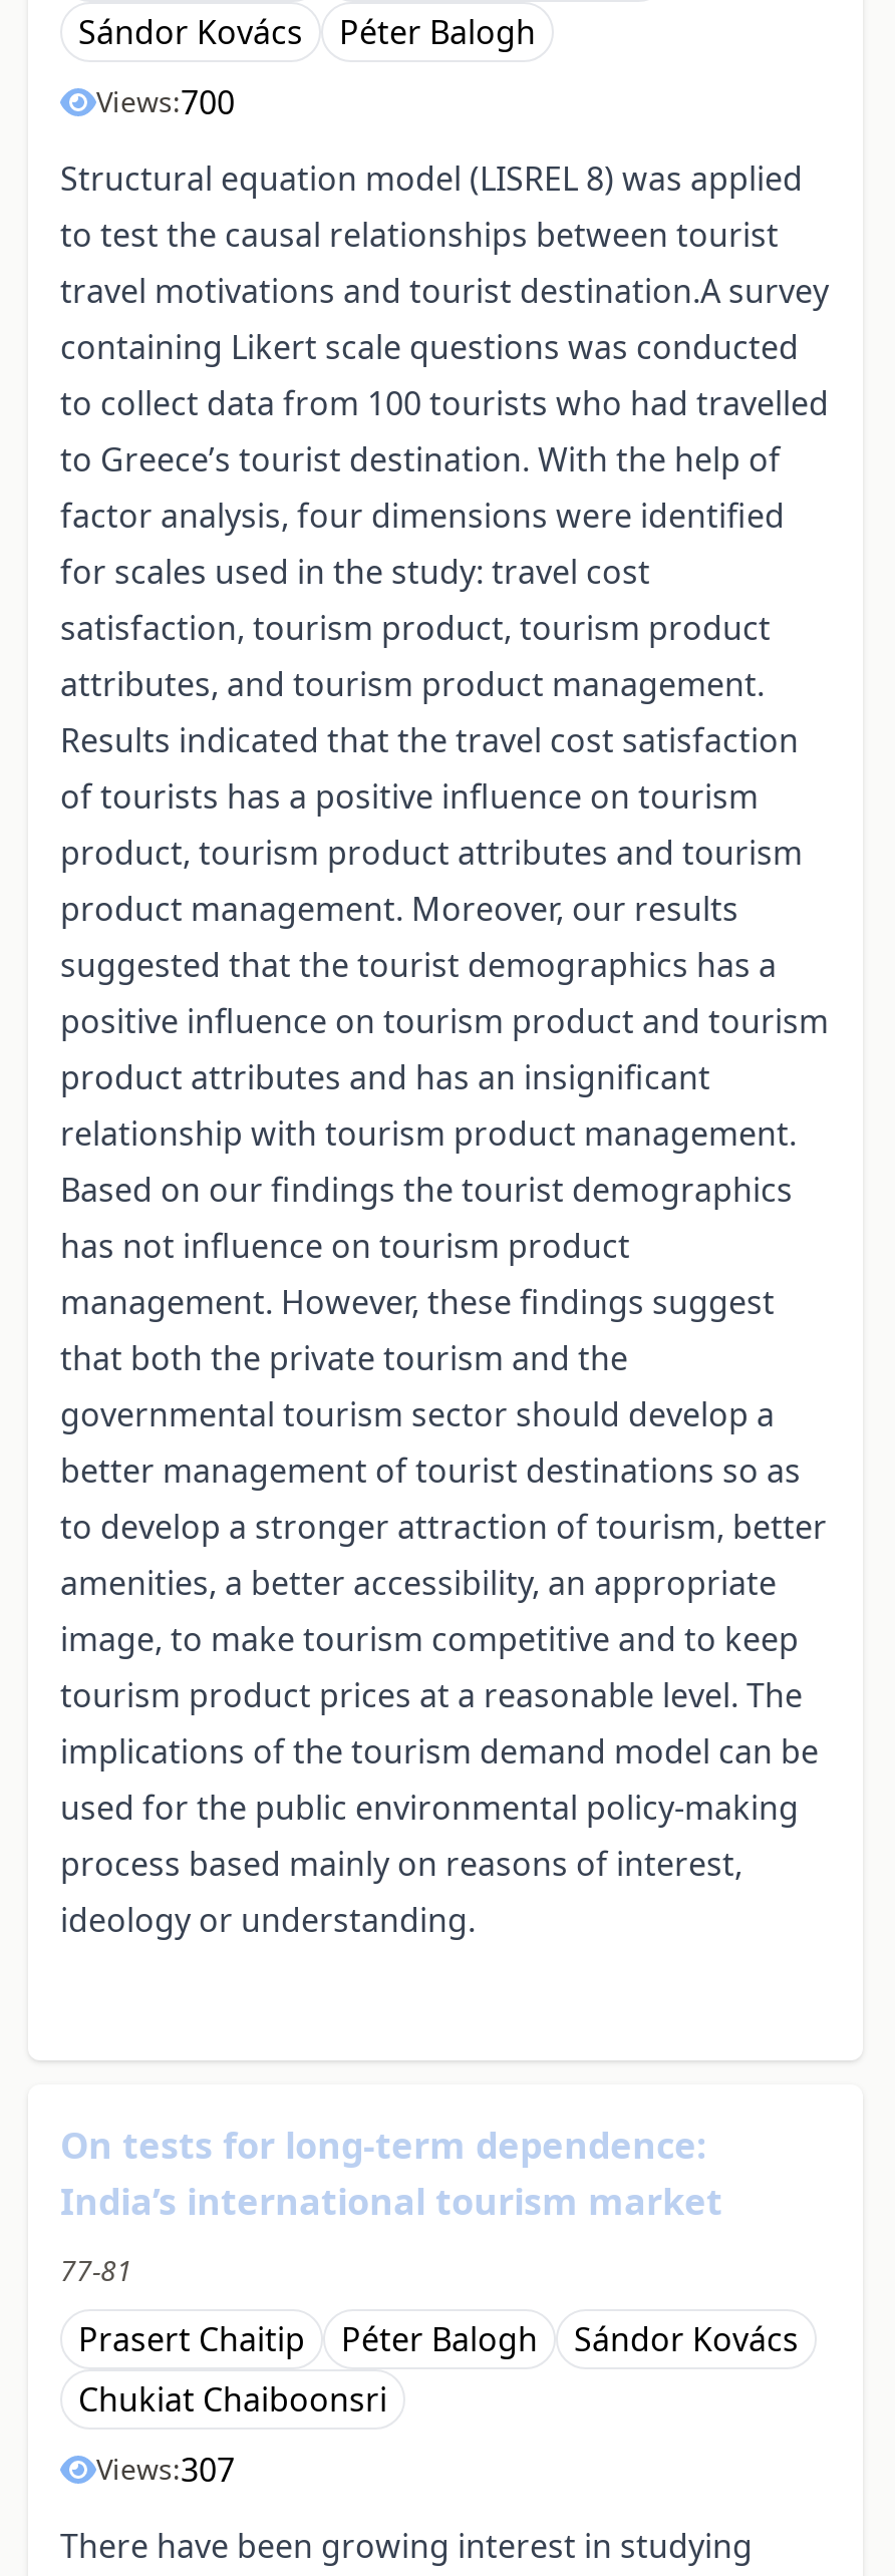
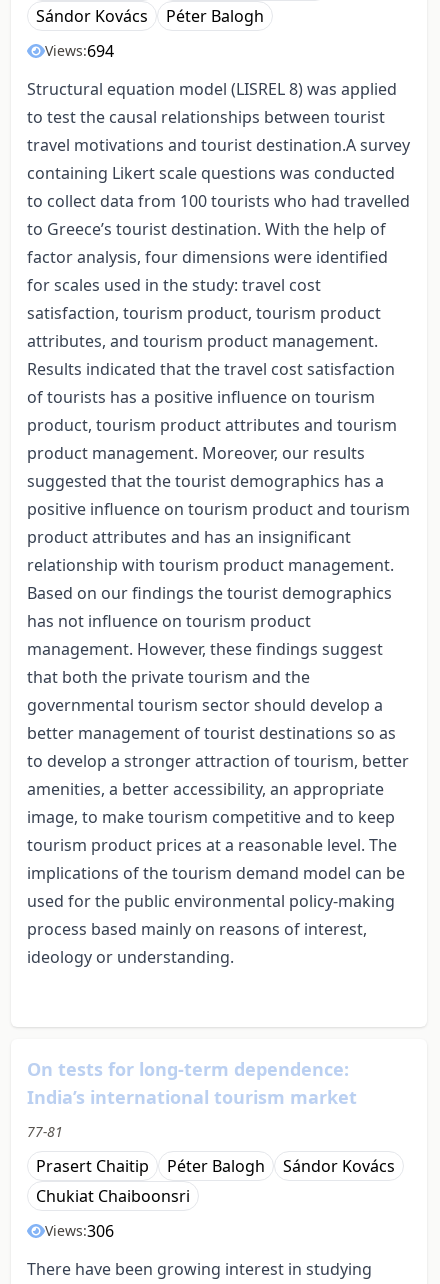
[96,81,235,125] Views:700 -> [45,40,114,62] Views:694
[96,2448,235,2492] Views:307 -> [45,1220,114,1242] Views:306

